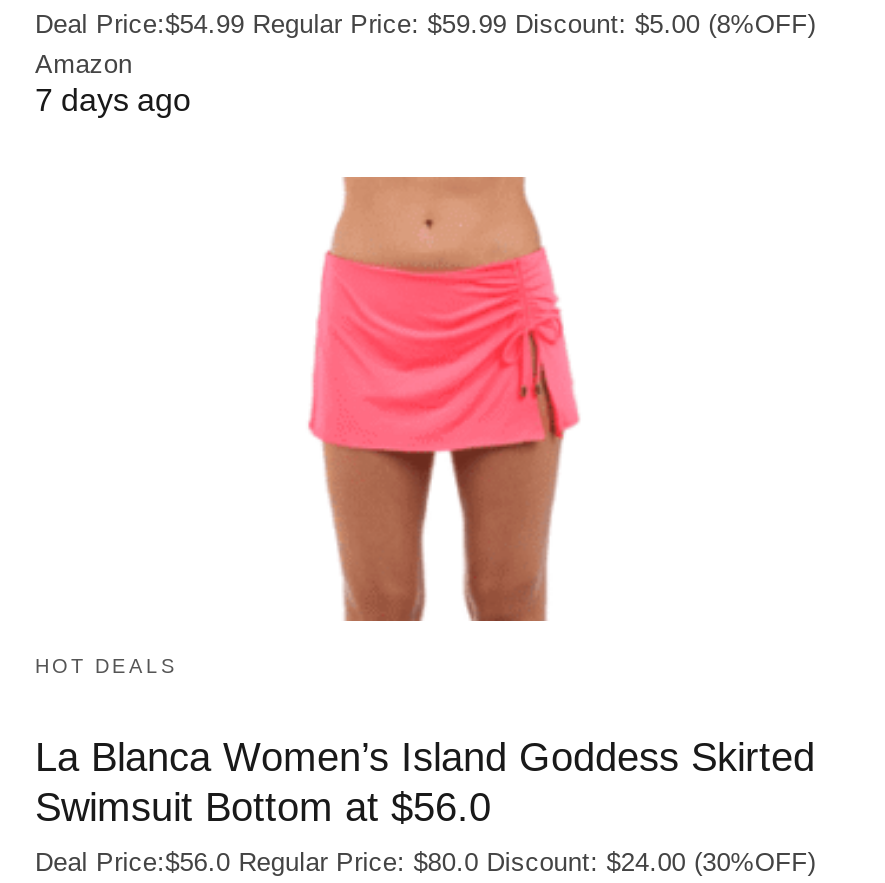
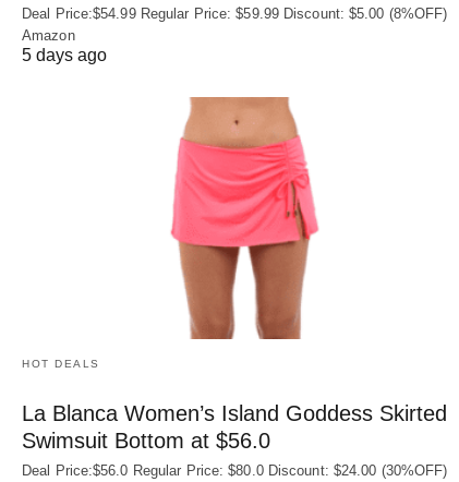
[35,83,191,117] 7 days ago -> [22,46,107,65] 5 days ago

